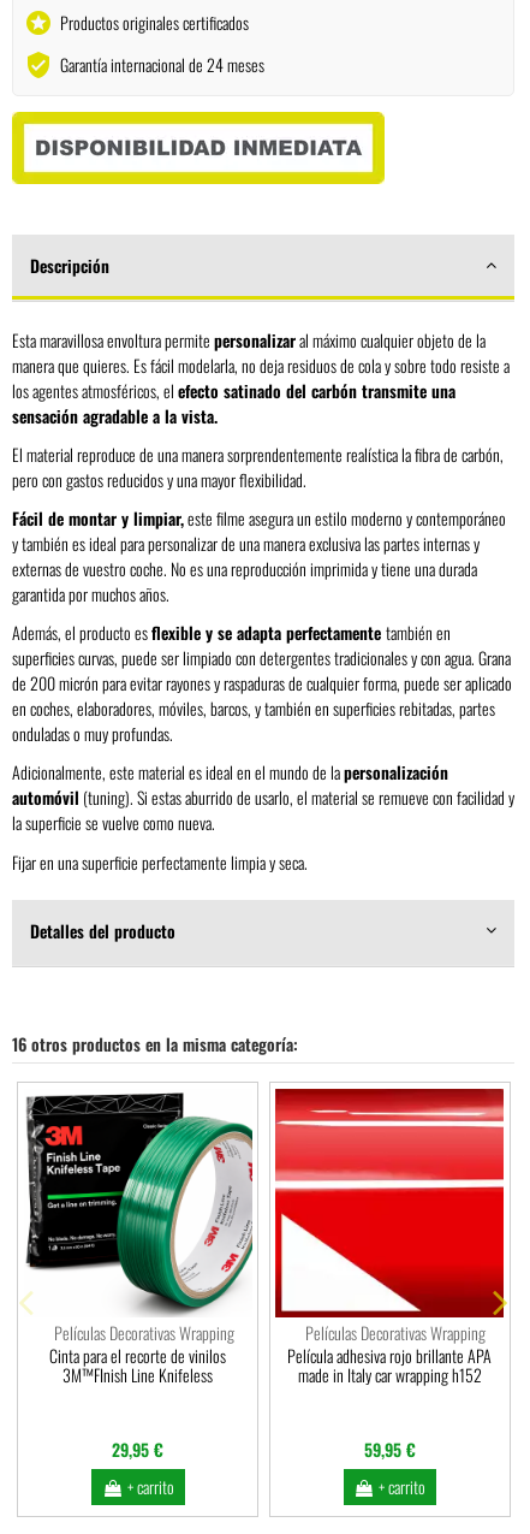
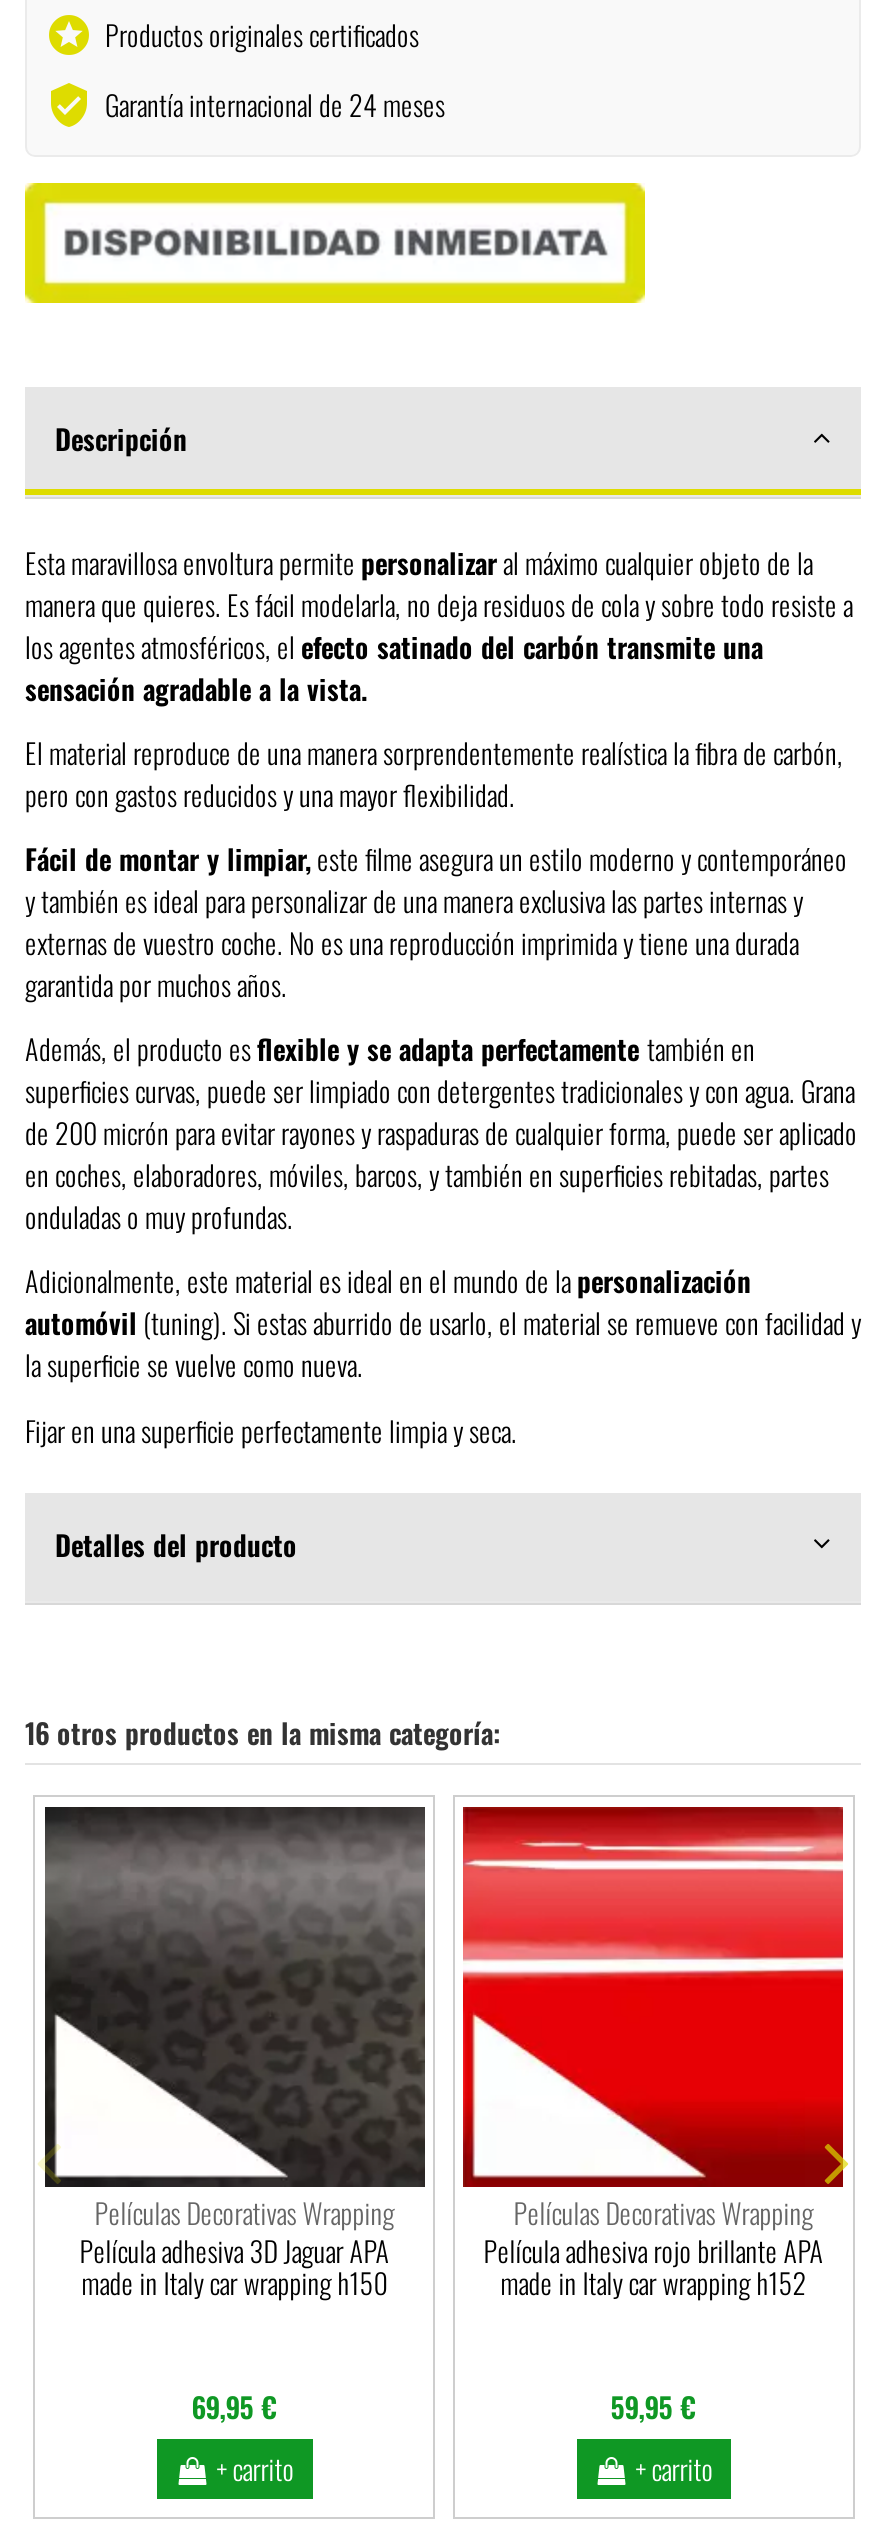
[24,1089,254,1387] [image] | Cinta para el recorte de vinilos | 3M™FInish Line Knifeless -> [43,1805,427,2302] [image] | Película adhesiva 3D Jaguar APA | made in Italy car wrapping h150
[112,1437,164,1462] 29,95 € -> [191,2385,277,2427] 69,95 €

